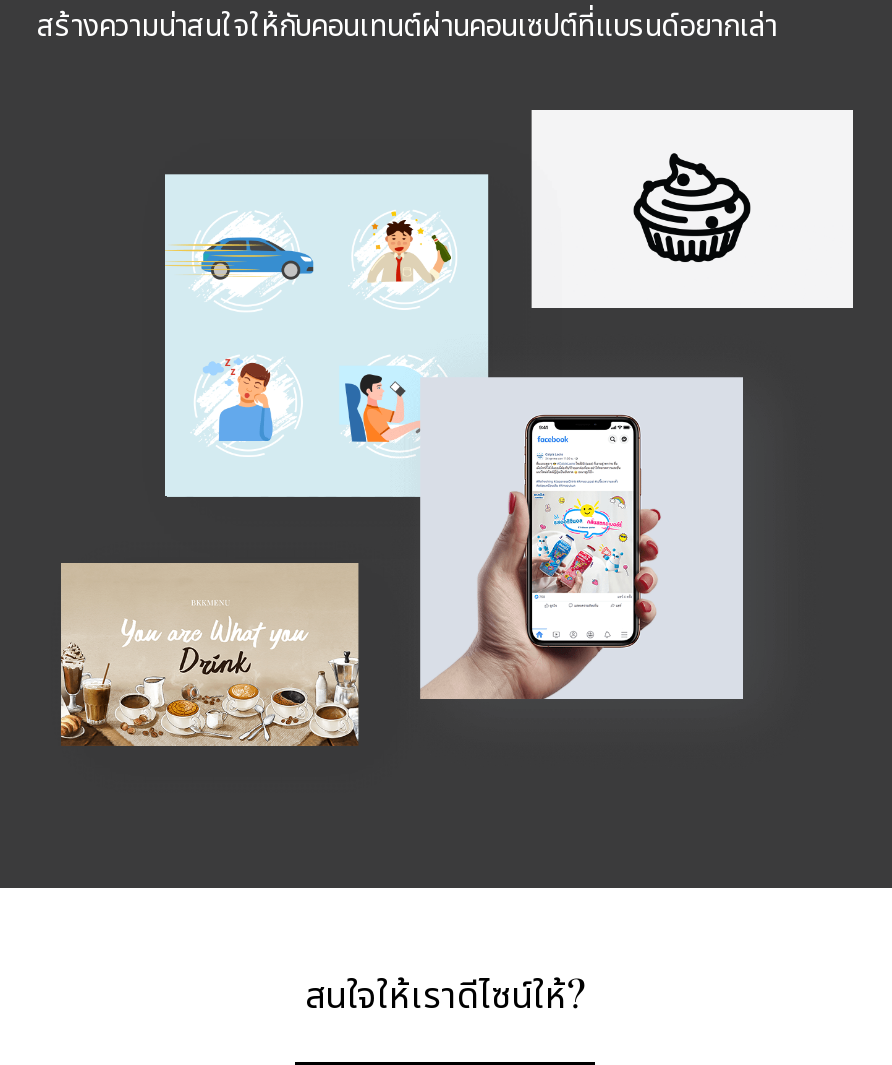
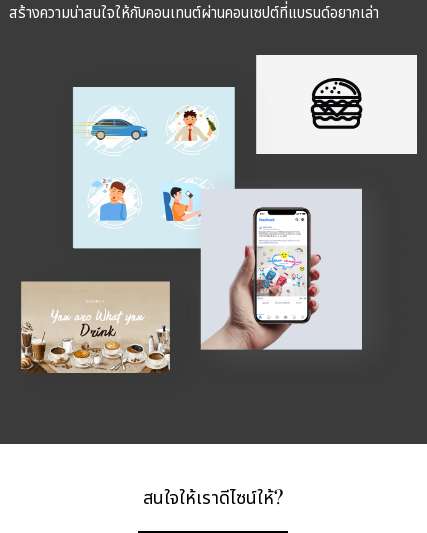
[631,152,753,264] [image] -> [307,77,366,131] [image]

